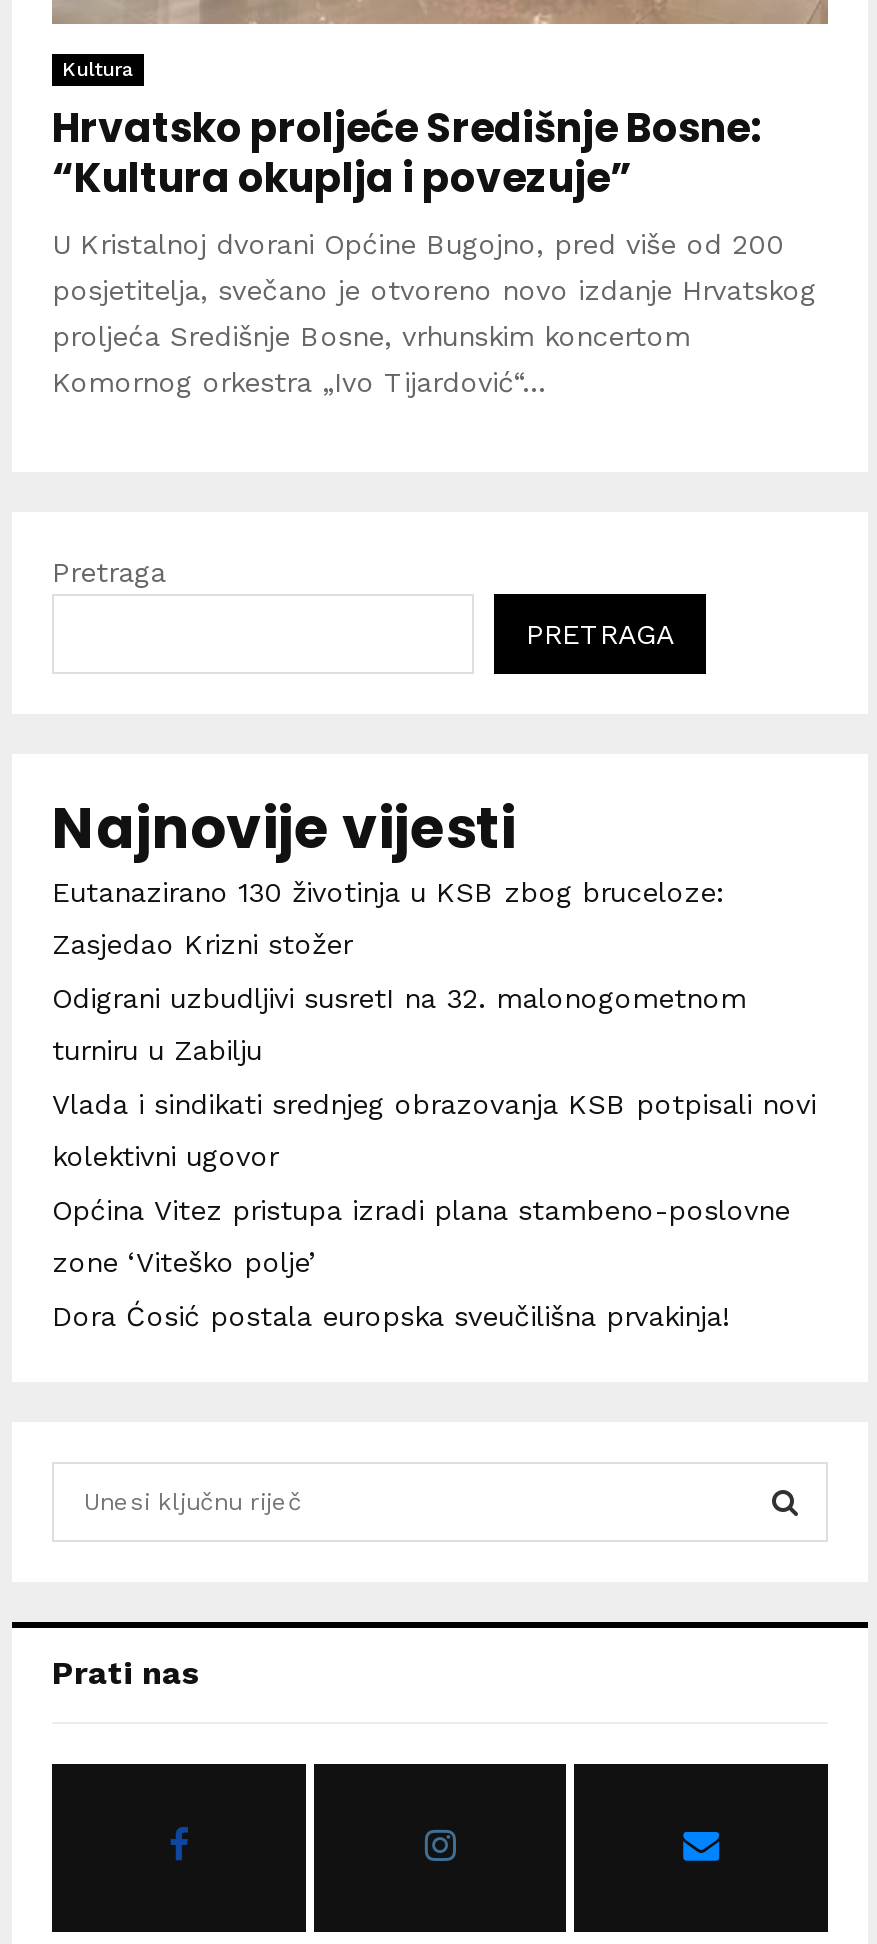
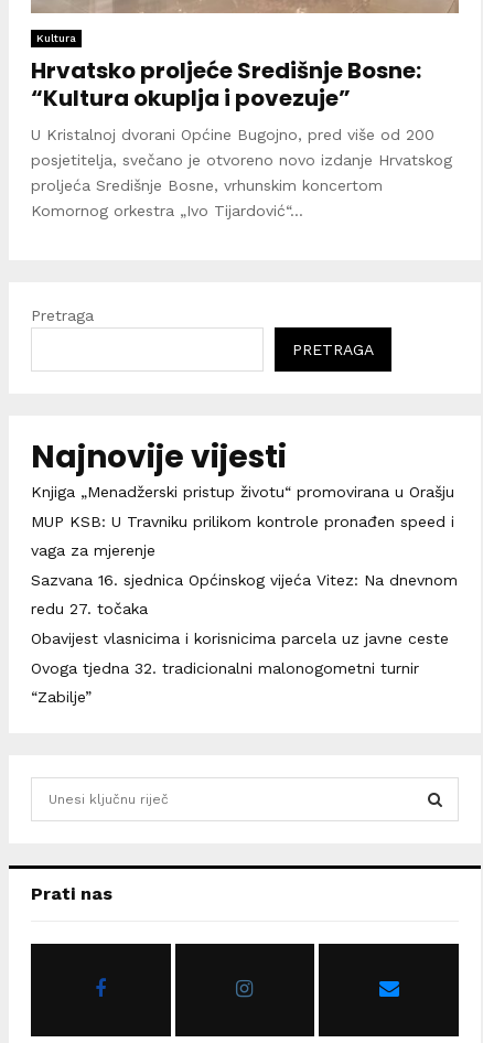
[52,877,816,1333] Eutanazirano 130 životinja u KSB zbog bruceloze: | Zasjedao Krizni stožer | Odigrani uzbudljivi susretI na 32. malonogometnom | turniru u Zabilju | Vlada i sindikati srednjeg obrazovanja KSB potpisali novi | kolektivni ugovor | Općina Vitez pristupa izradi plana stambeno-poslovne | zone ‘Viteško polje’ | Dora Ćosić postala europska sveučilišna prvakinja! -> [31,483,458,706] Knjiga „Menadžerski pristup životu“ promovirana u Orašju | MUP KSB: U Travniku prilikom kontrole pronađen speed i | vaga za mjerenje | Sazvana 16. sjednica Općinskog vijeća Vitez: Na dnevnom | redu 27. točaka | Obavijest vlasnicima i korisnicima parcela uz javne ceste | Ovoga tjedna 32. tradicionalni malonogometni turnir | “Zabilje”

